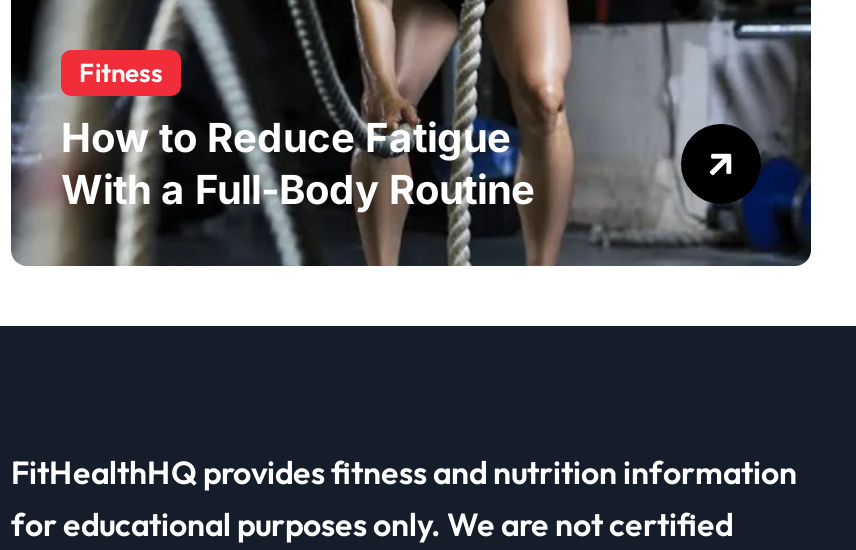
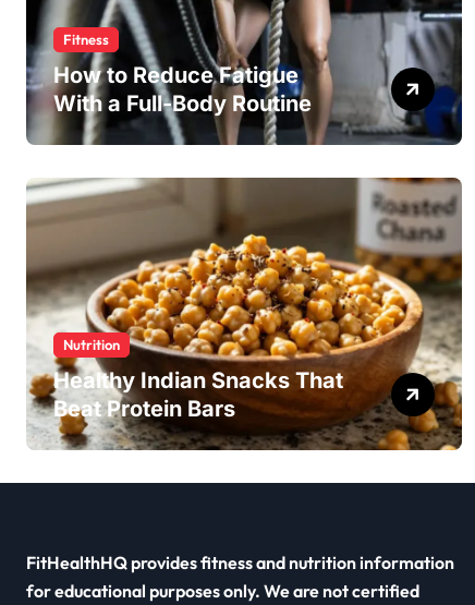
none -> [25,177,463,451] [image] | Nutrition | Healthy Indian Snacks That | Beat Protein Bars

